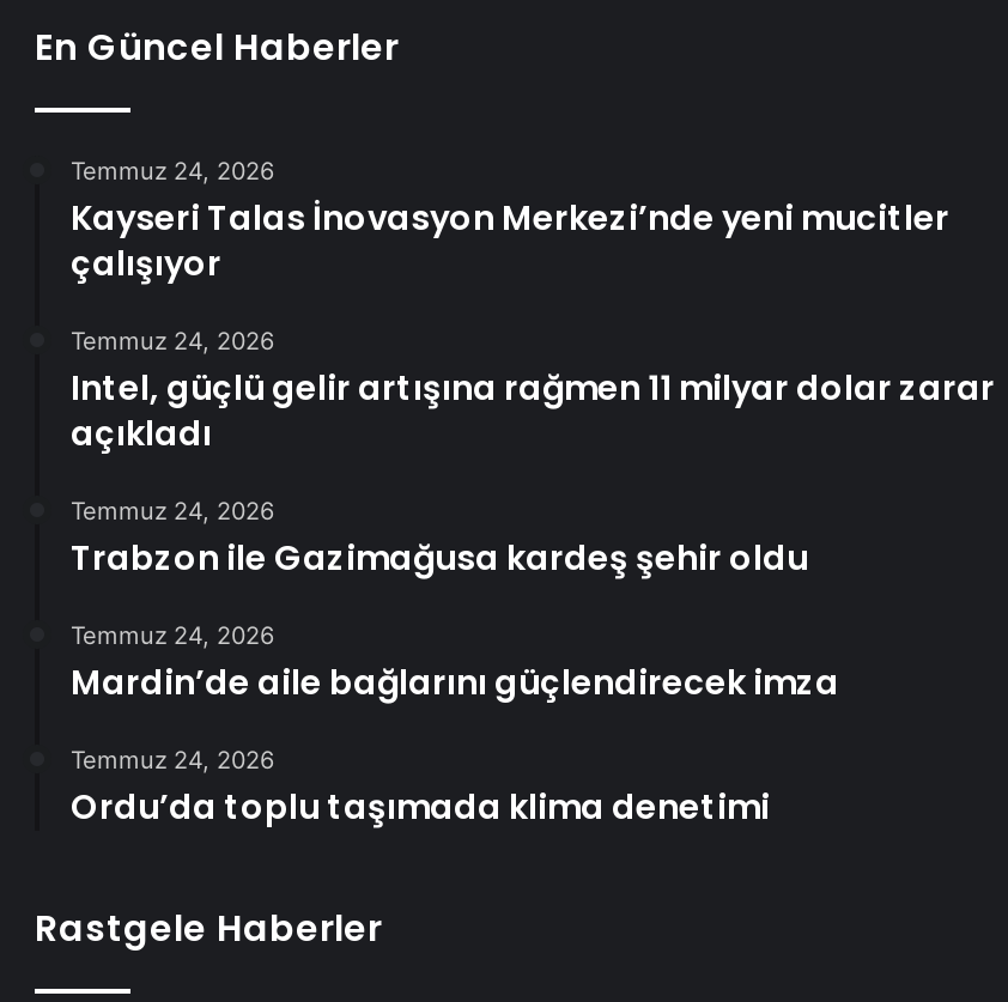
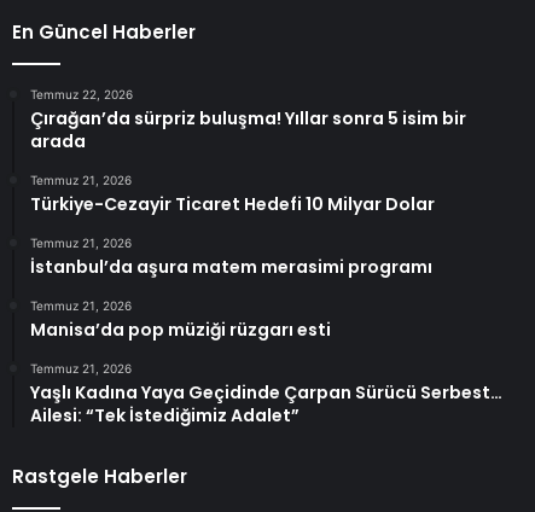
[71,156,949,287] Temmuz 24, 2026 | Kayseri Talas İnovasyon Merkezi’nde yeni mucitler | çalışıyor -> [30,87,466,153] Temmuz 22, 2026 | Çırağan’da sürpriz buluşma! Yıllar sonra 5 isim bir | arada
[71,326,995,457] Temmuz 24, 2026 | Intel, güçlü gelir artışına rağmen 11 milyar dolar zarar | açıkladı -> [30,173,435,216] Temmuz 21, 2026 | Türkiye-Cezayir Ticaret Hedefi 10 Milyar Dolar
[71,496,808,582] Temmuz 24, 2026 | Trabzon ile Gazimağusa kardeş şehir oldu -> [30,235,432,279] Temmuz 21, 2026 | İstanbul’da aşura matem merasimi programı
[71,620,839,706] Temmuz 24, 2026 | Mardin’de aile bağlarını güçlendirecek imza -> [30,298,331,342] Temmuz 21, 2026 | Manisa’da pop müziği rüzgarı esti
[71,745,770,831] Temmuz 24, 2026 | Ordu’da toplu taşımada klima denetimi -> [30,361,502,427] Temmuz 21, 2026 | Yaşlı Kadına Yaya Geçidinde Çarpan Sürücü Serbest… | Ailesi: “Tek İstediğimiz Adalet”

